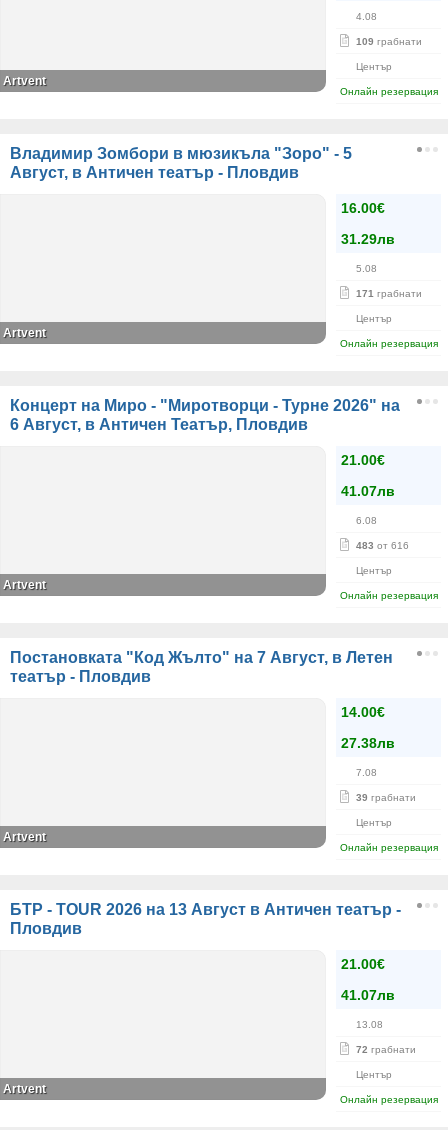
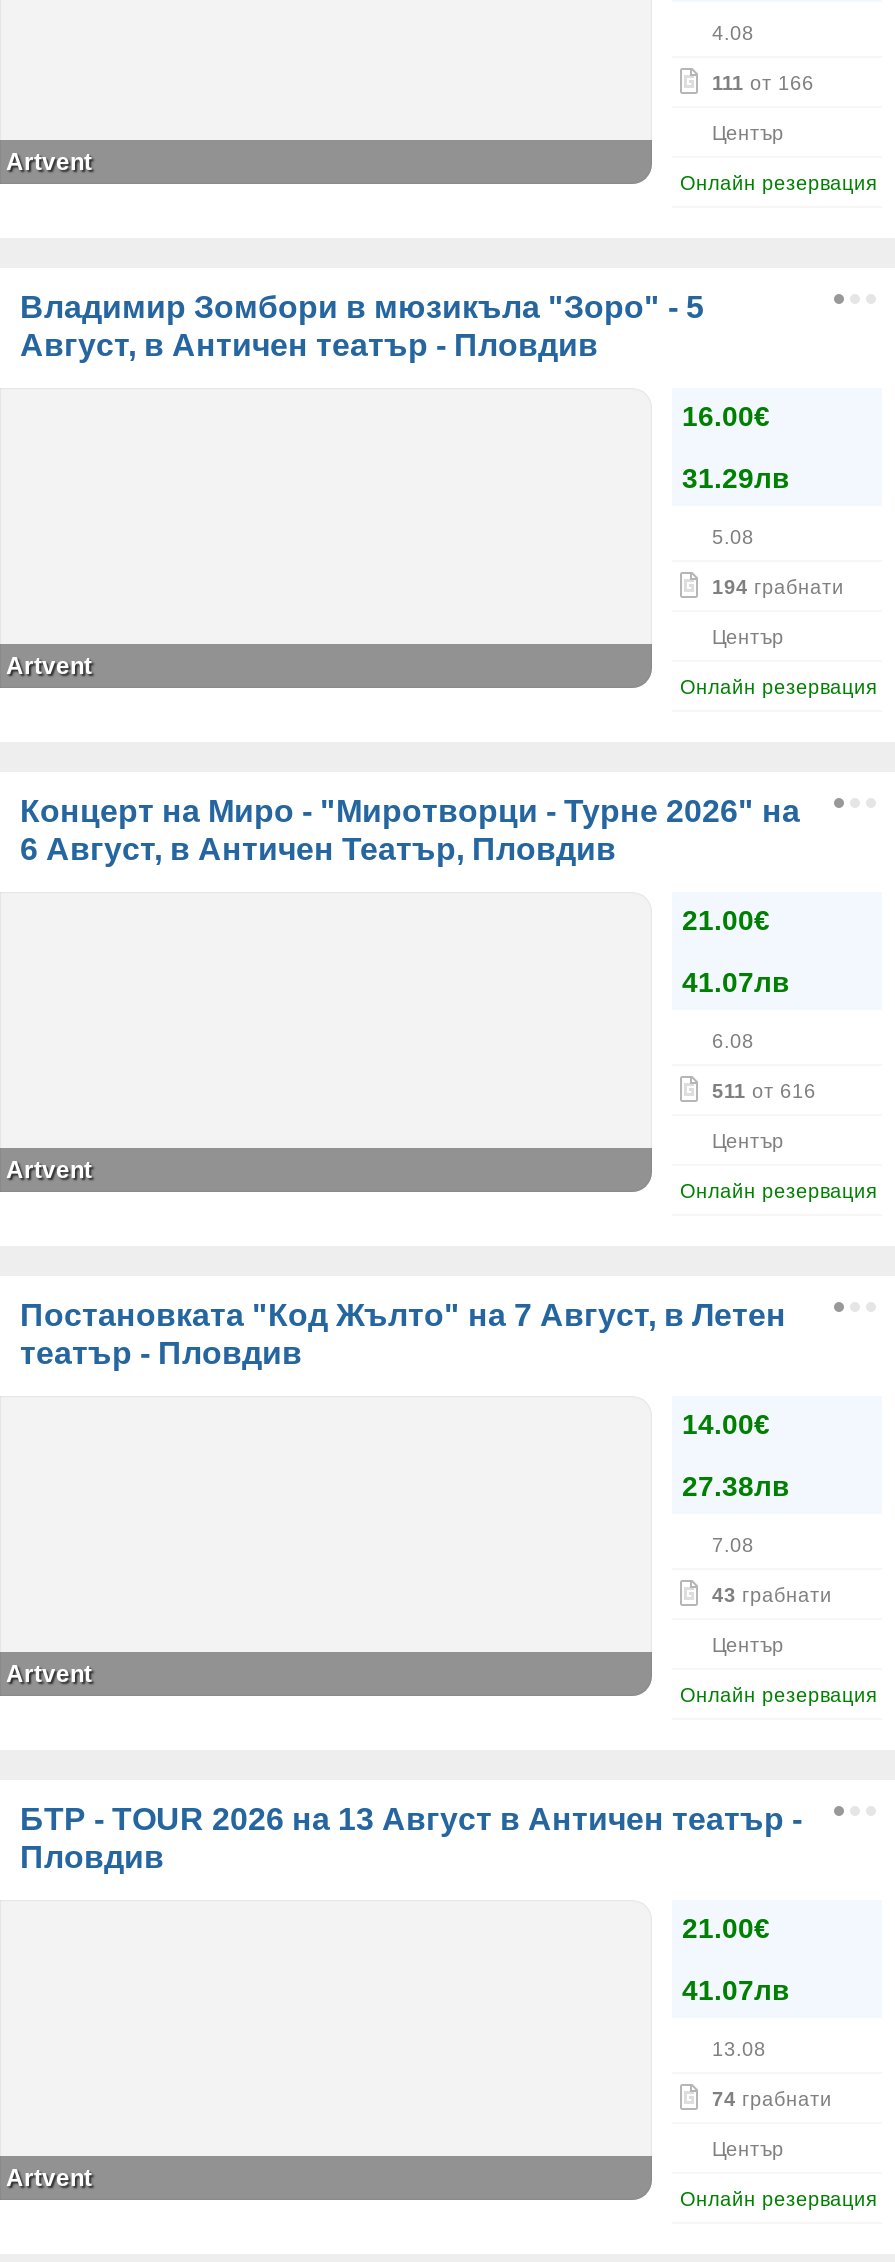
[356,36,422,47] 109 грабнати -> [712,72,814,94] 111 от 166
[356,288,422,299] 171 грабнати -> [712,576,844,598] 194 грабнати
[356,540,409,551] 483 от 616 -> [712,1080,816,1102] 511 от 616
[356,792,416,803] 39 грабнати -> [712,1584,832,1606] 43 грабнати
[356,1044,416,1055] 72 грабнати -> [712,2088,832,2110] 74 грабнати

